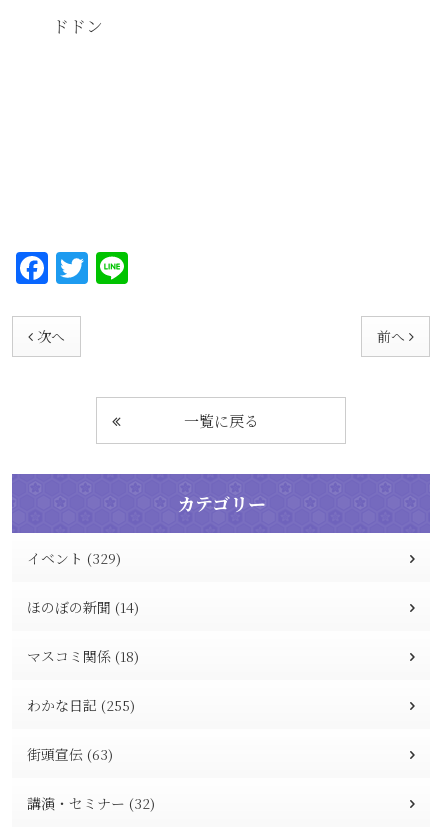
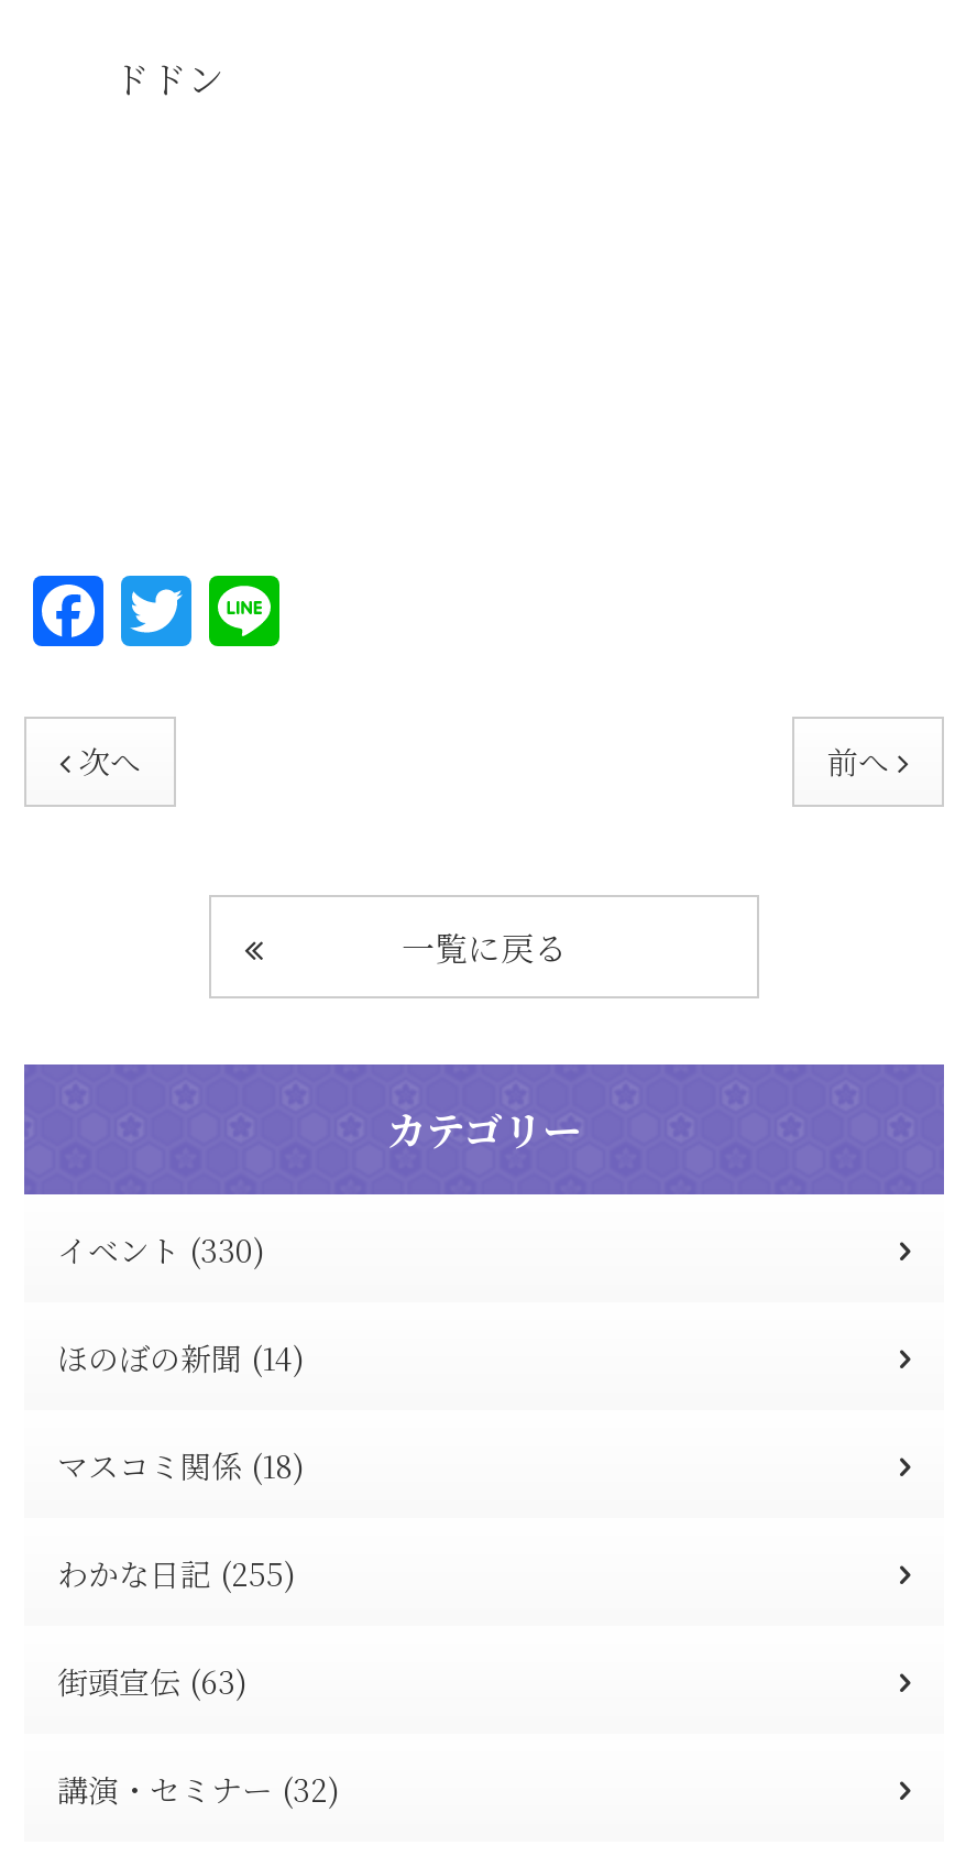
[27,548,121,568] イベント (329) -> [57,1228,264,1272] イベント (330)

